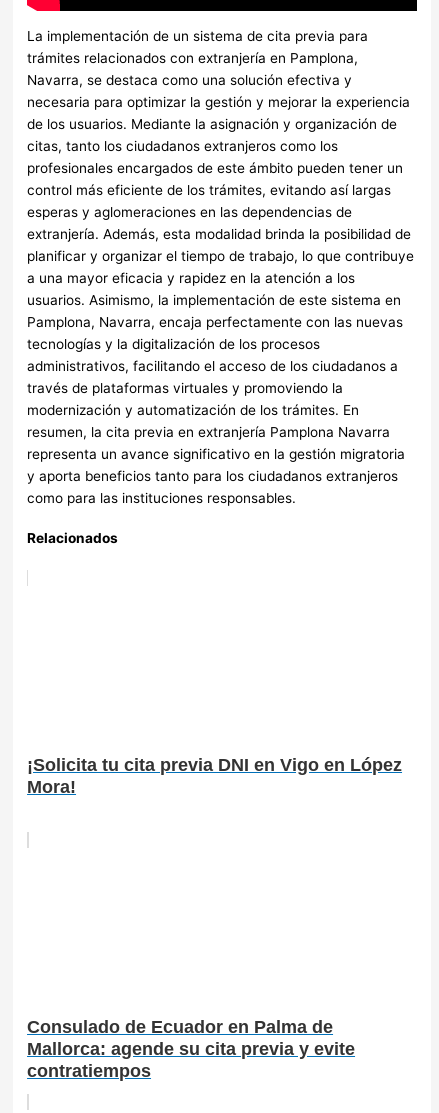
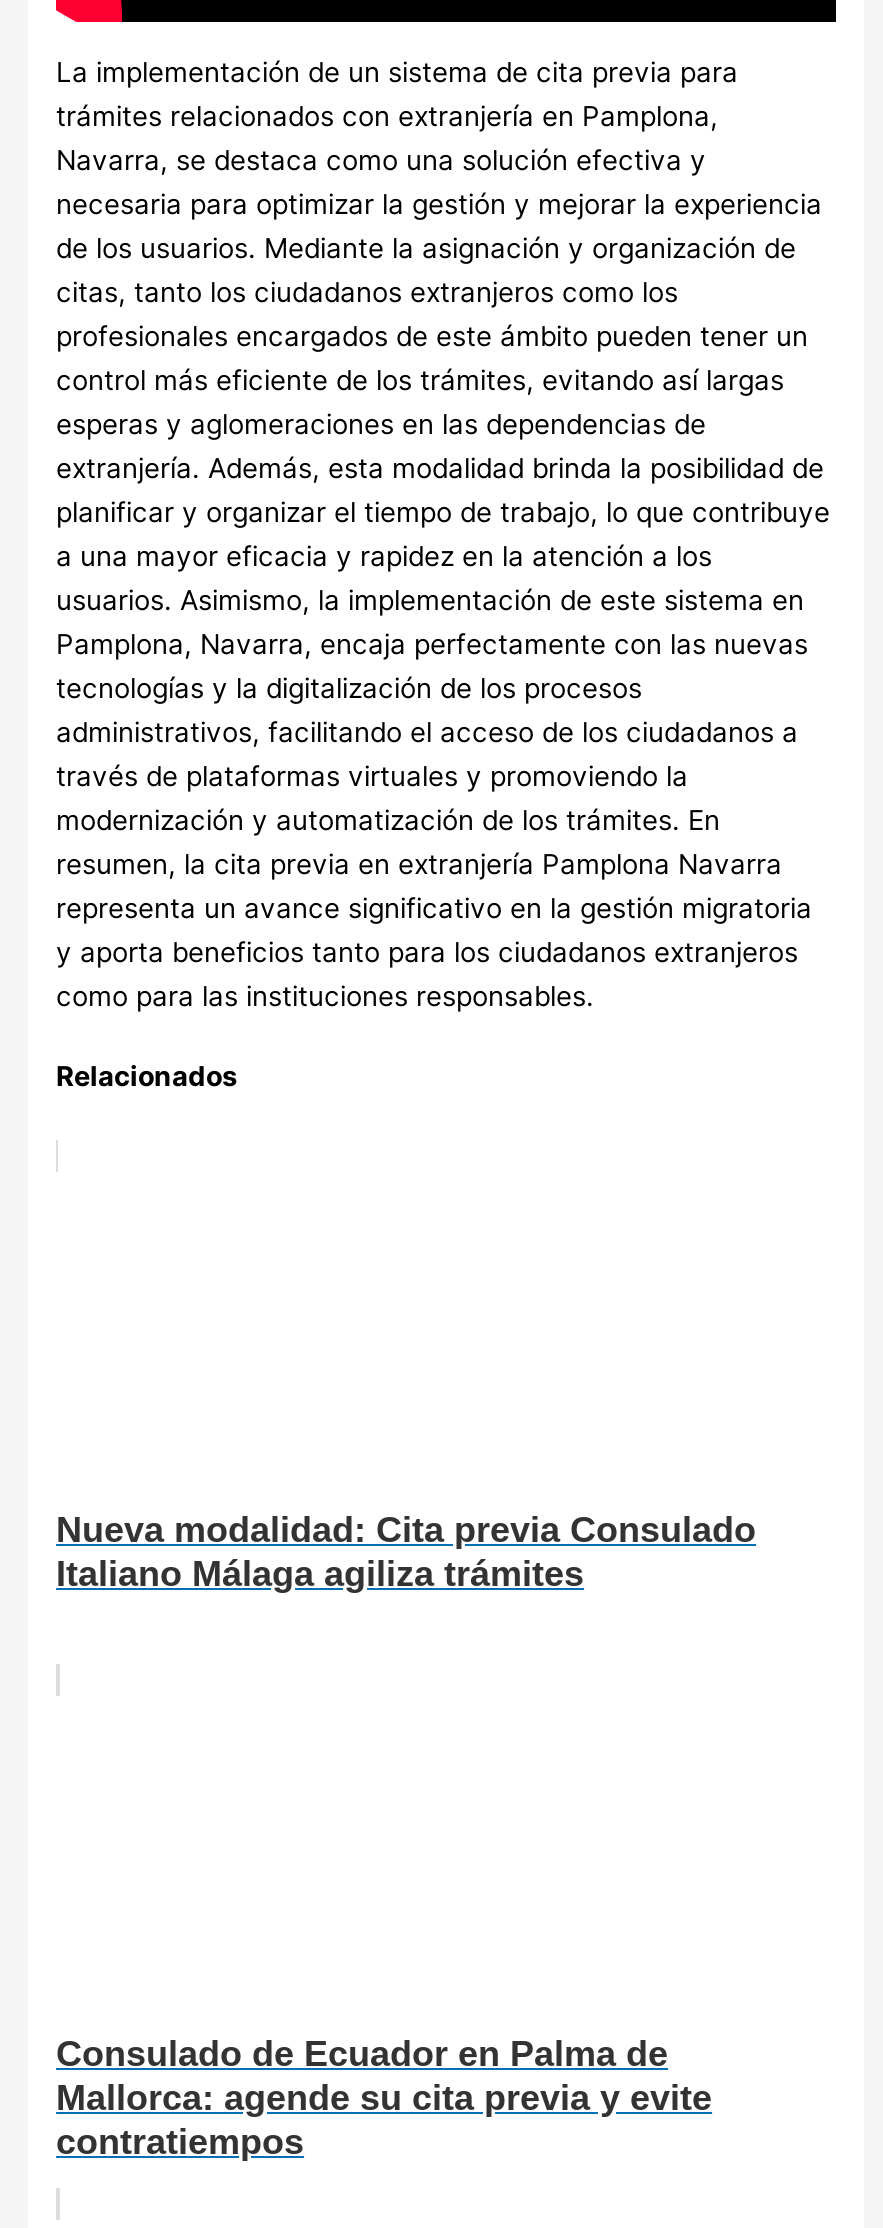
[27,755,402,797] ¡Solicita tu cita previa DNI en Vigo en López | Mora! -> [56,1510,756,1594] Nueva modalidad: Cita previa Consulado | Italiano Málaga agiliza trámites

